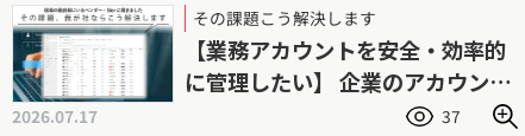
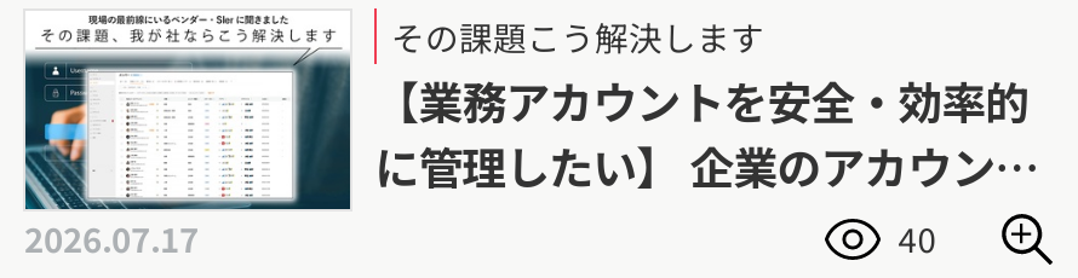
[442,105,461,128] 37 -> [898,214,937,262] 40

